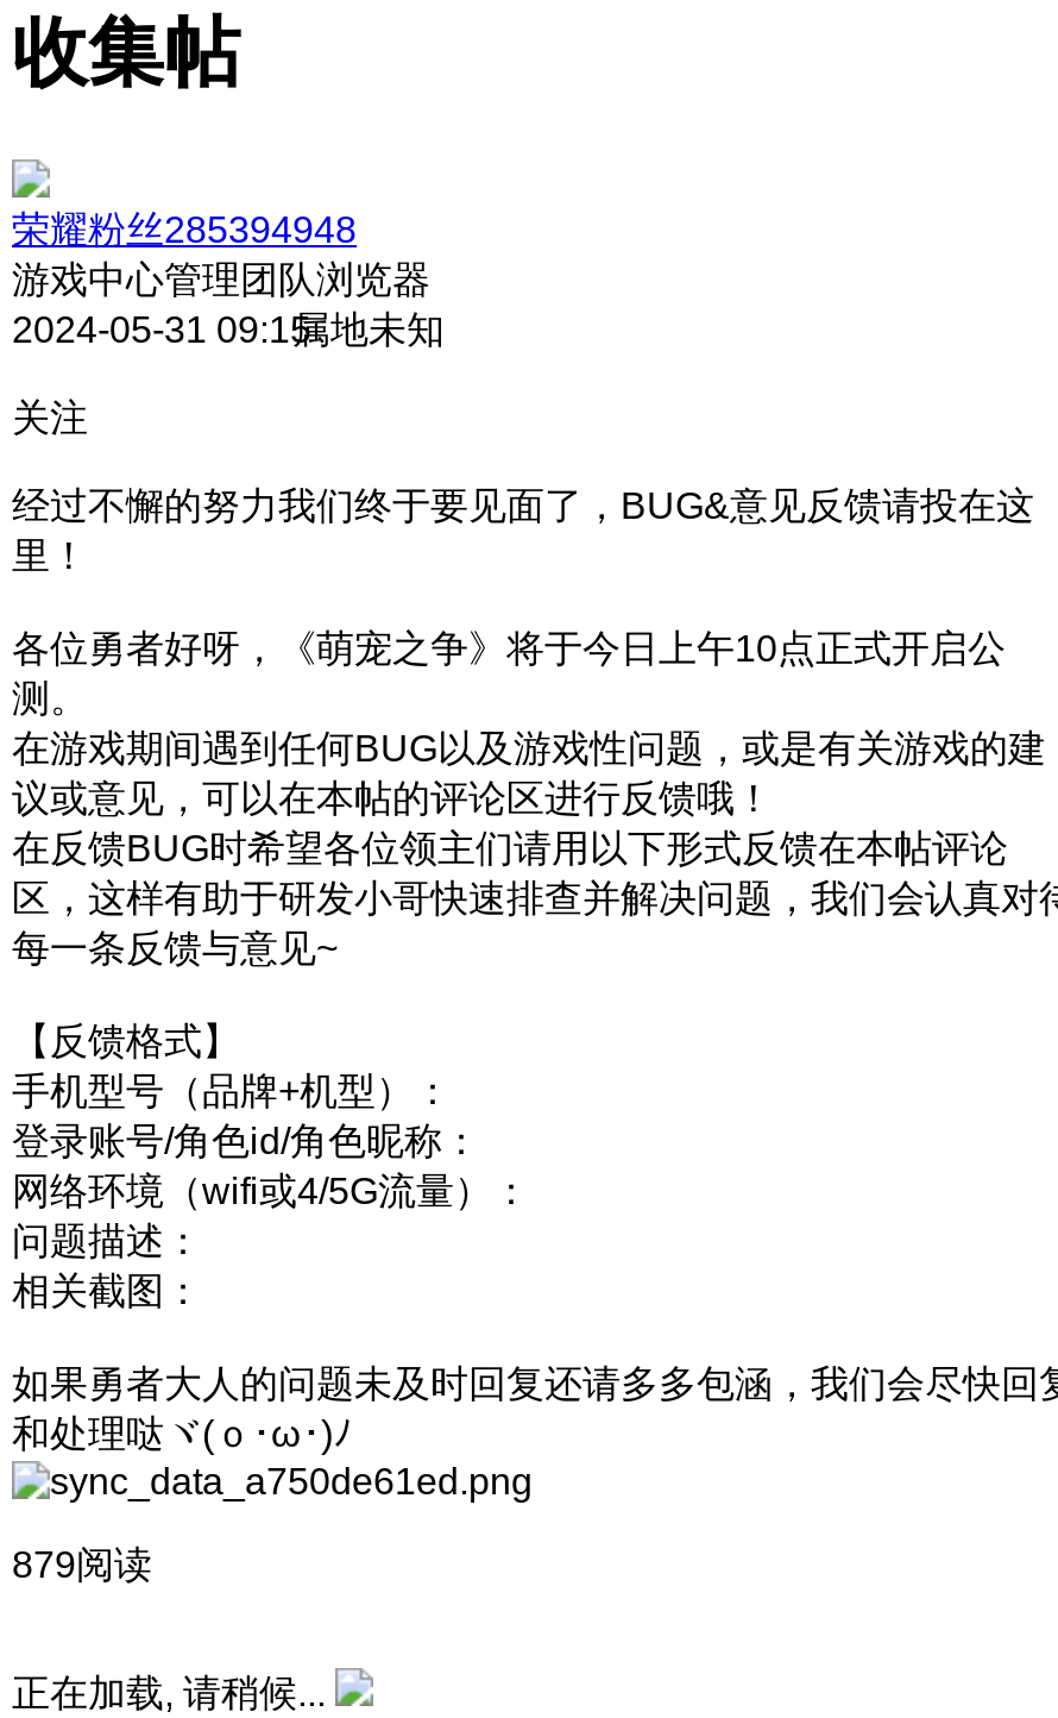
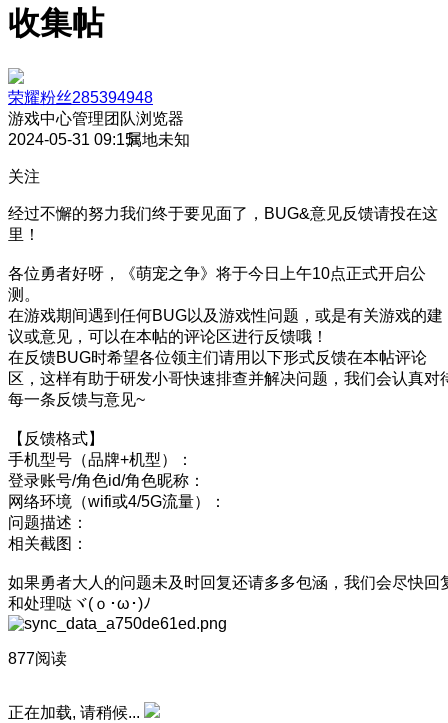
[12,1544,152,1585] 879阅读 -> [8,650,67,667] 877阅读

